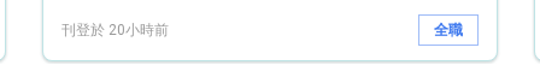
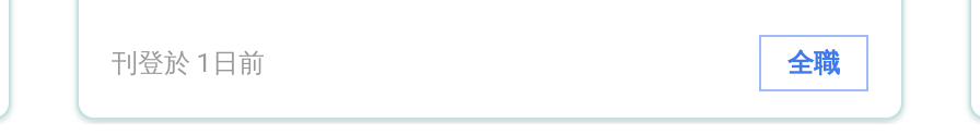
[61,21,169,38] 刊登於 20小時前 -> [112,47,265,77] 刊登於 1日前

